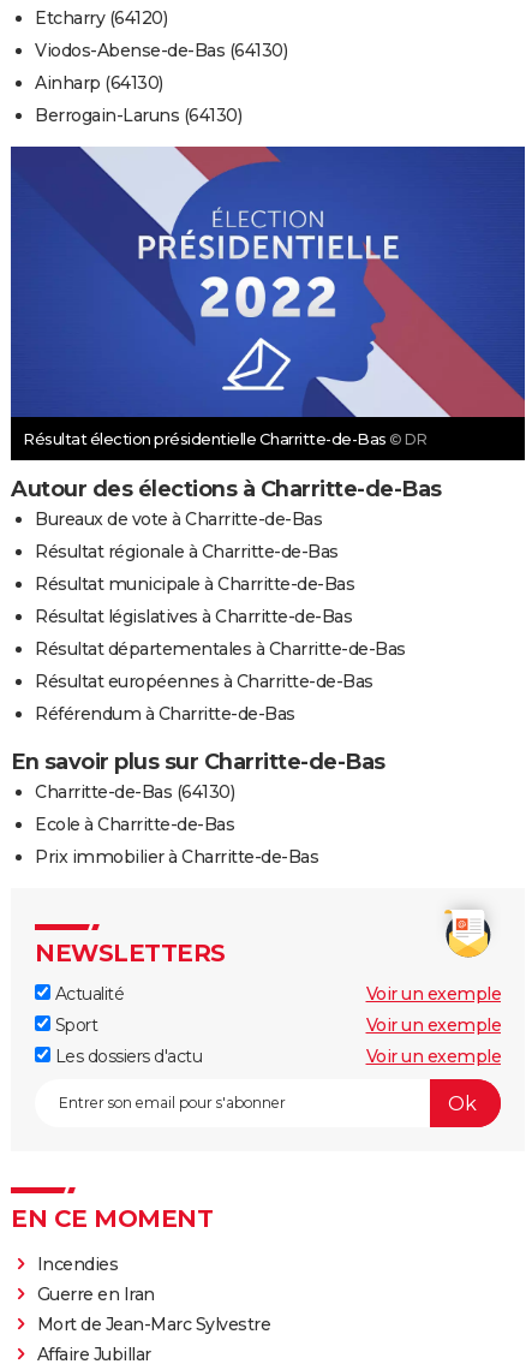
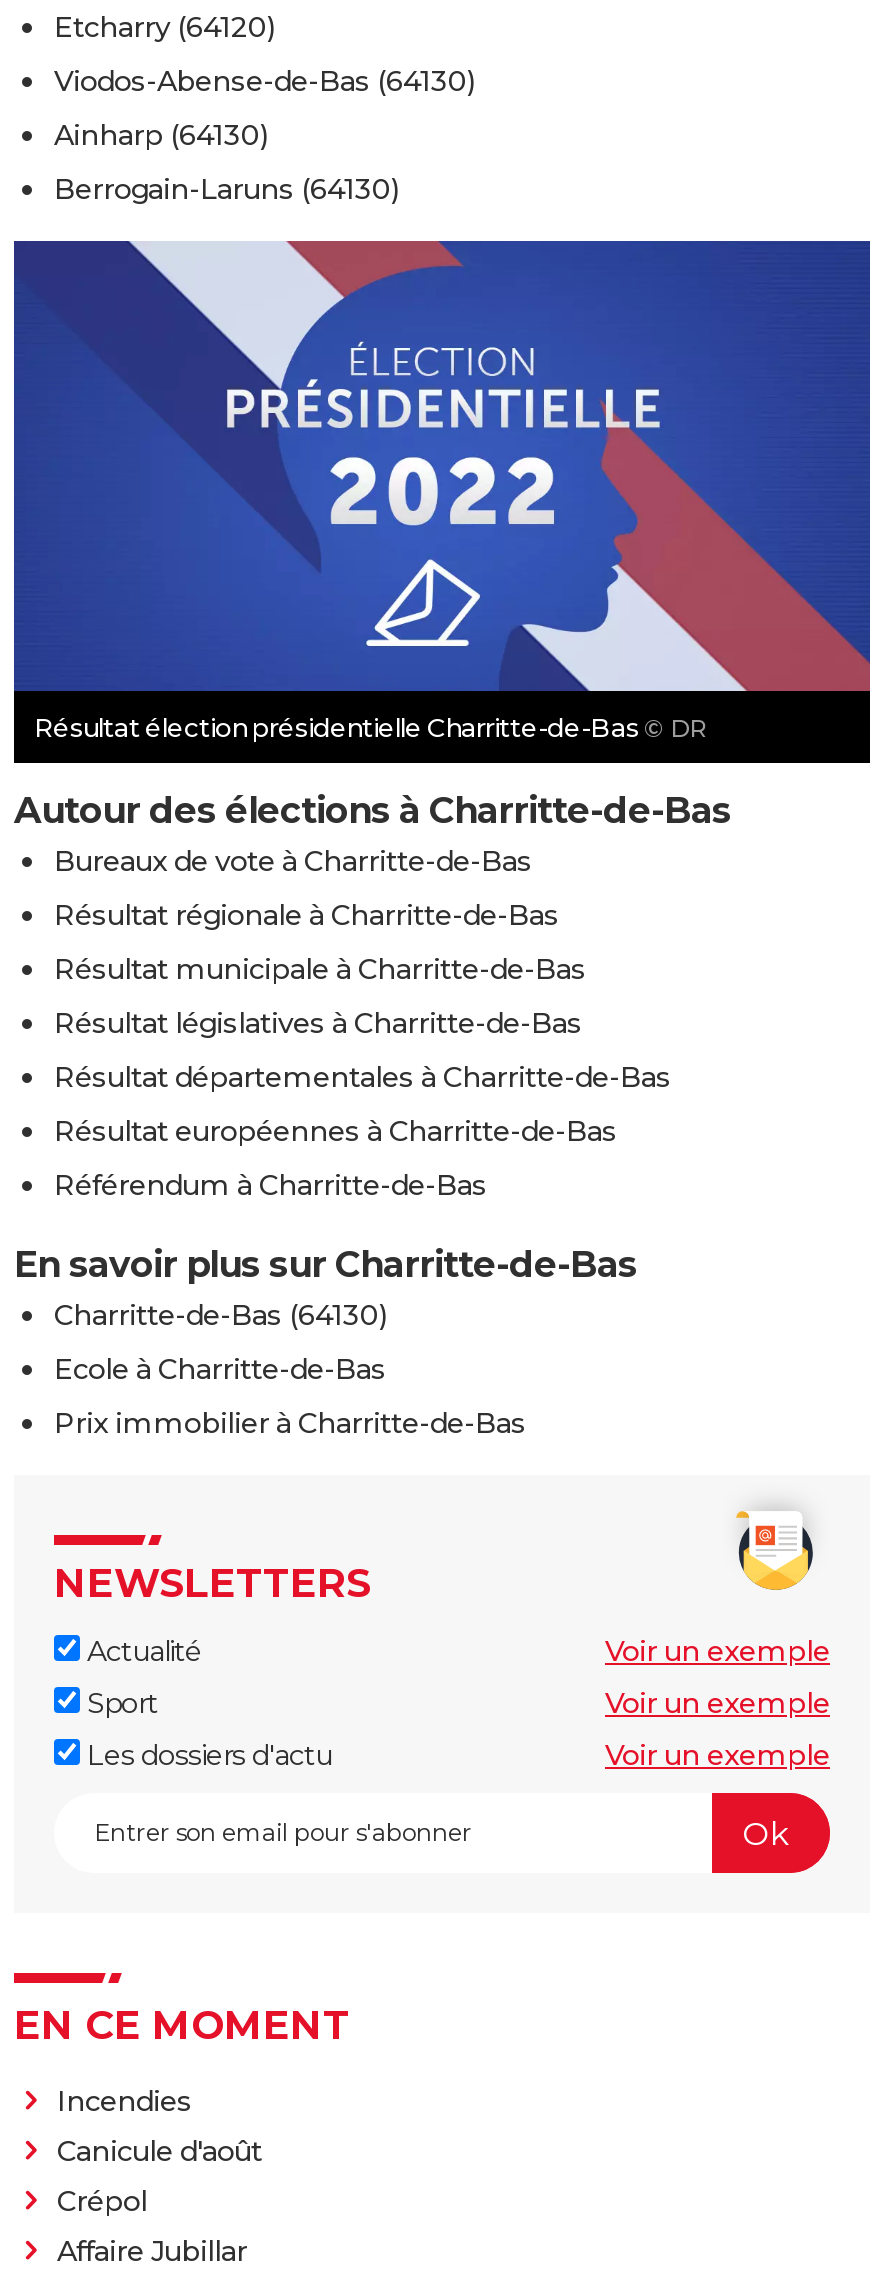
[37,1284,270,1336] Guerre en Iran | Mort de Jean-Marc Sylvestre -> [57,2134,262,2220] Canicule d'août | Crépol

